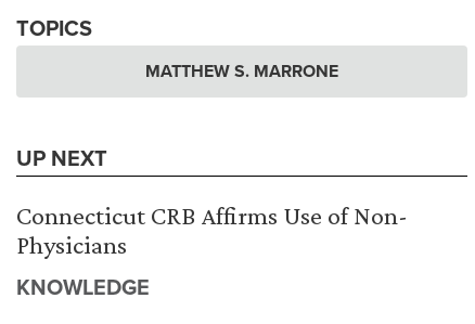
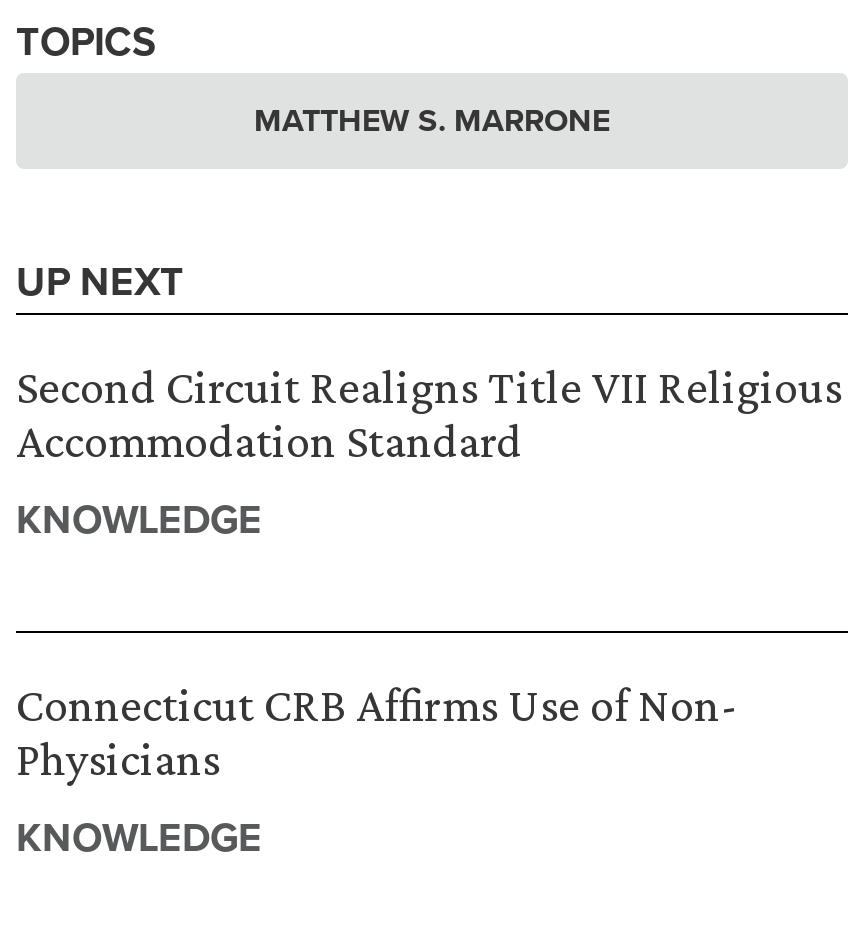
none -> [16,359,842,549] Second Circuit Realigns Title VII Religious | Accommodation Standard | KNOWLEDGE

